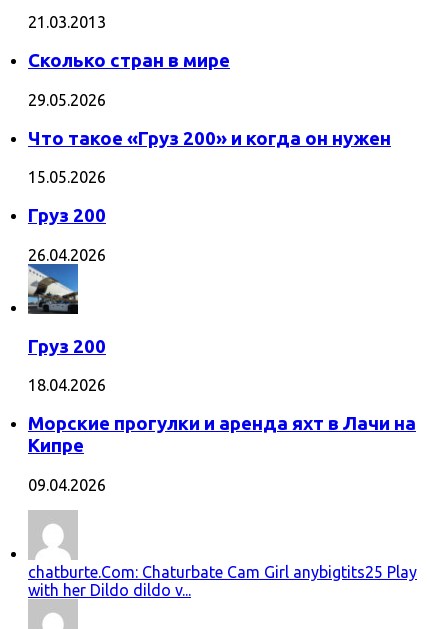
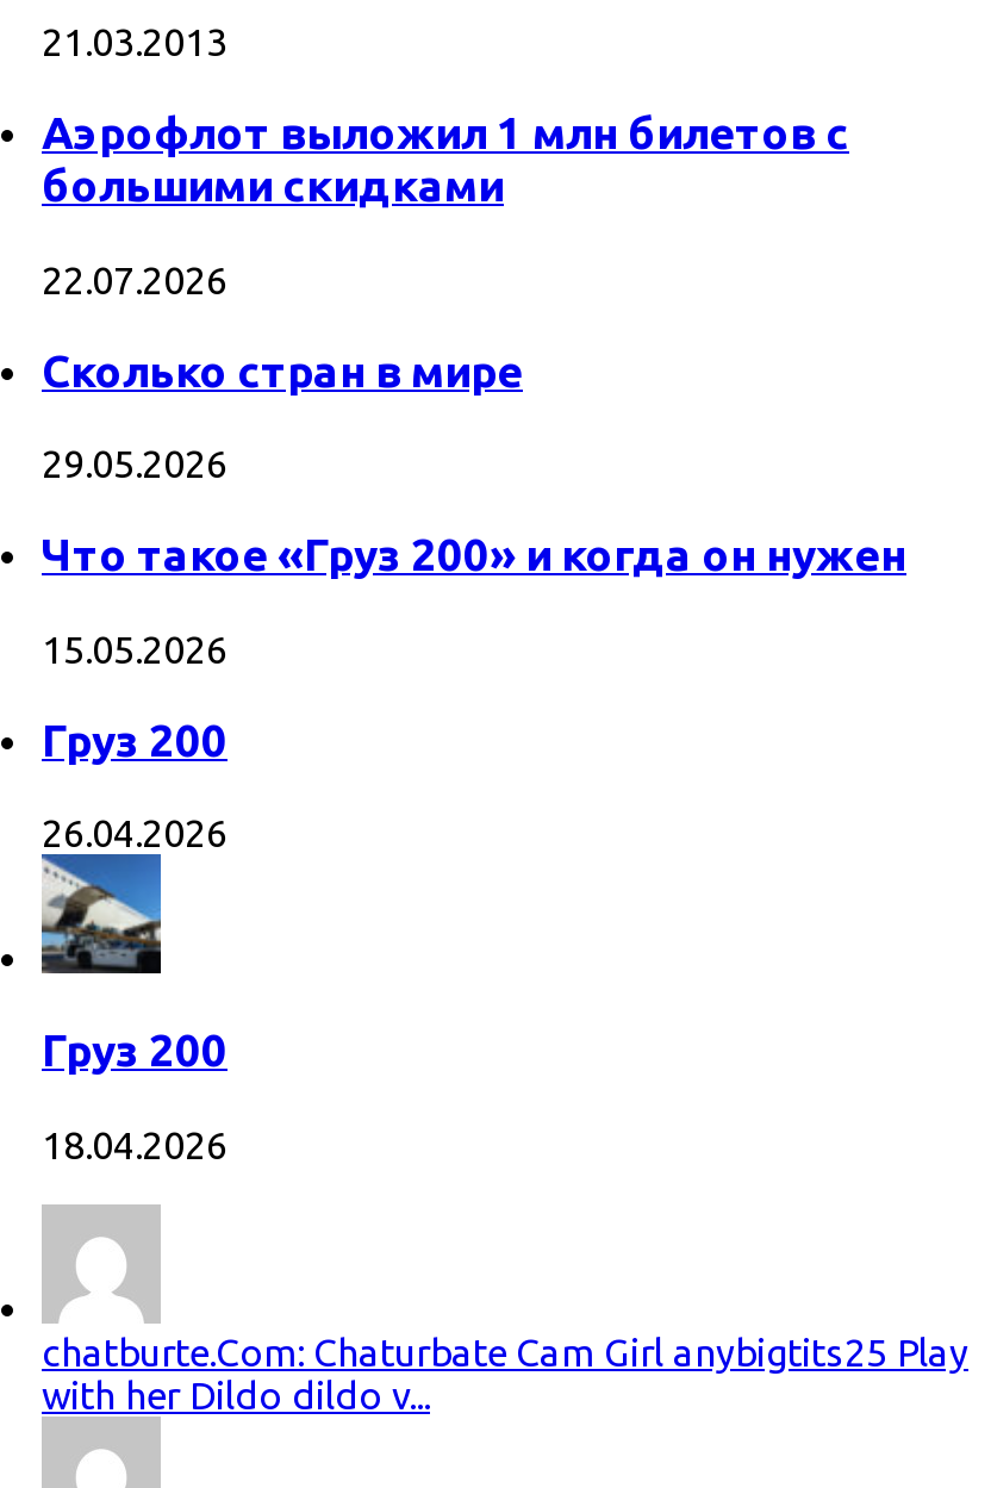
none -> [42,109,849,301] Аэрофлот выложил 1 млн билетов с | большими скидками | 22.07.2026
moved [26,50,391,394] -> [37,346,906,1166]: [image] | Сколько стран в мире | 29.05.2026 | ... | Груз 200 | 18.04.2026
[28,413,416,494] Морские прогулки и аренда яхт в Лачи на | Кипре | 09.04.2026 -> none

